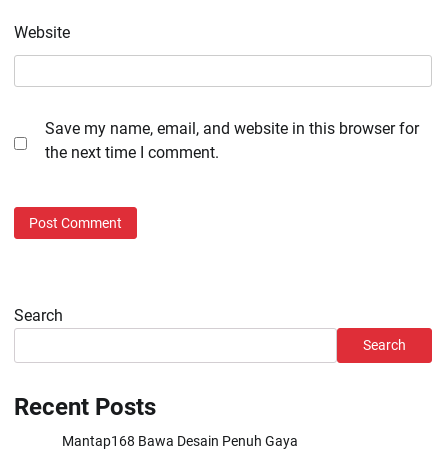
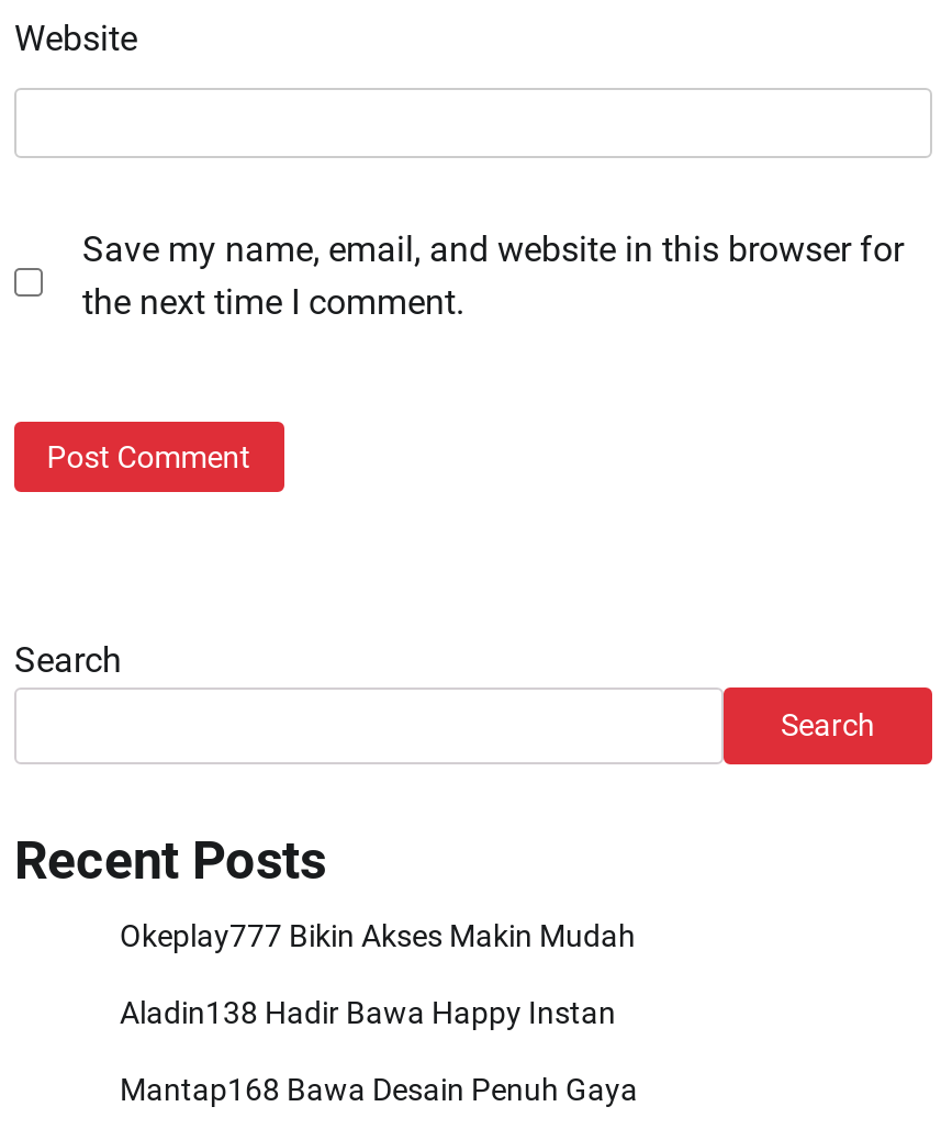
none -> [120,918,636,1030] Okeplay777 Bikin Akses Makin Mudah | Aladin138 Hadir Bawa Happy Instan

